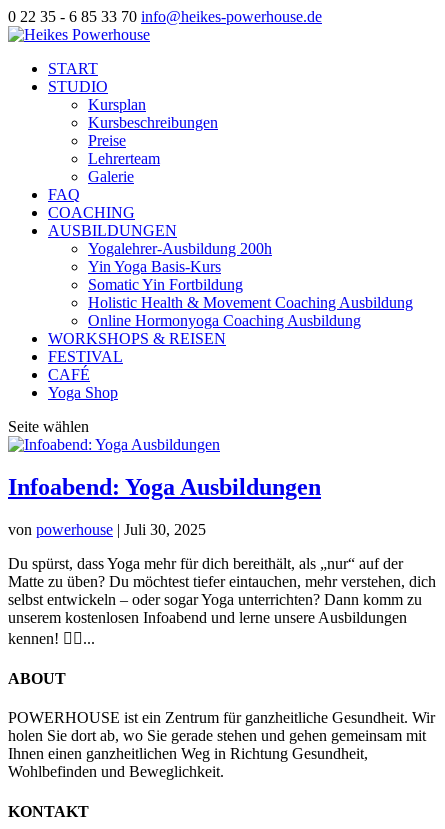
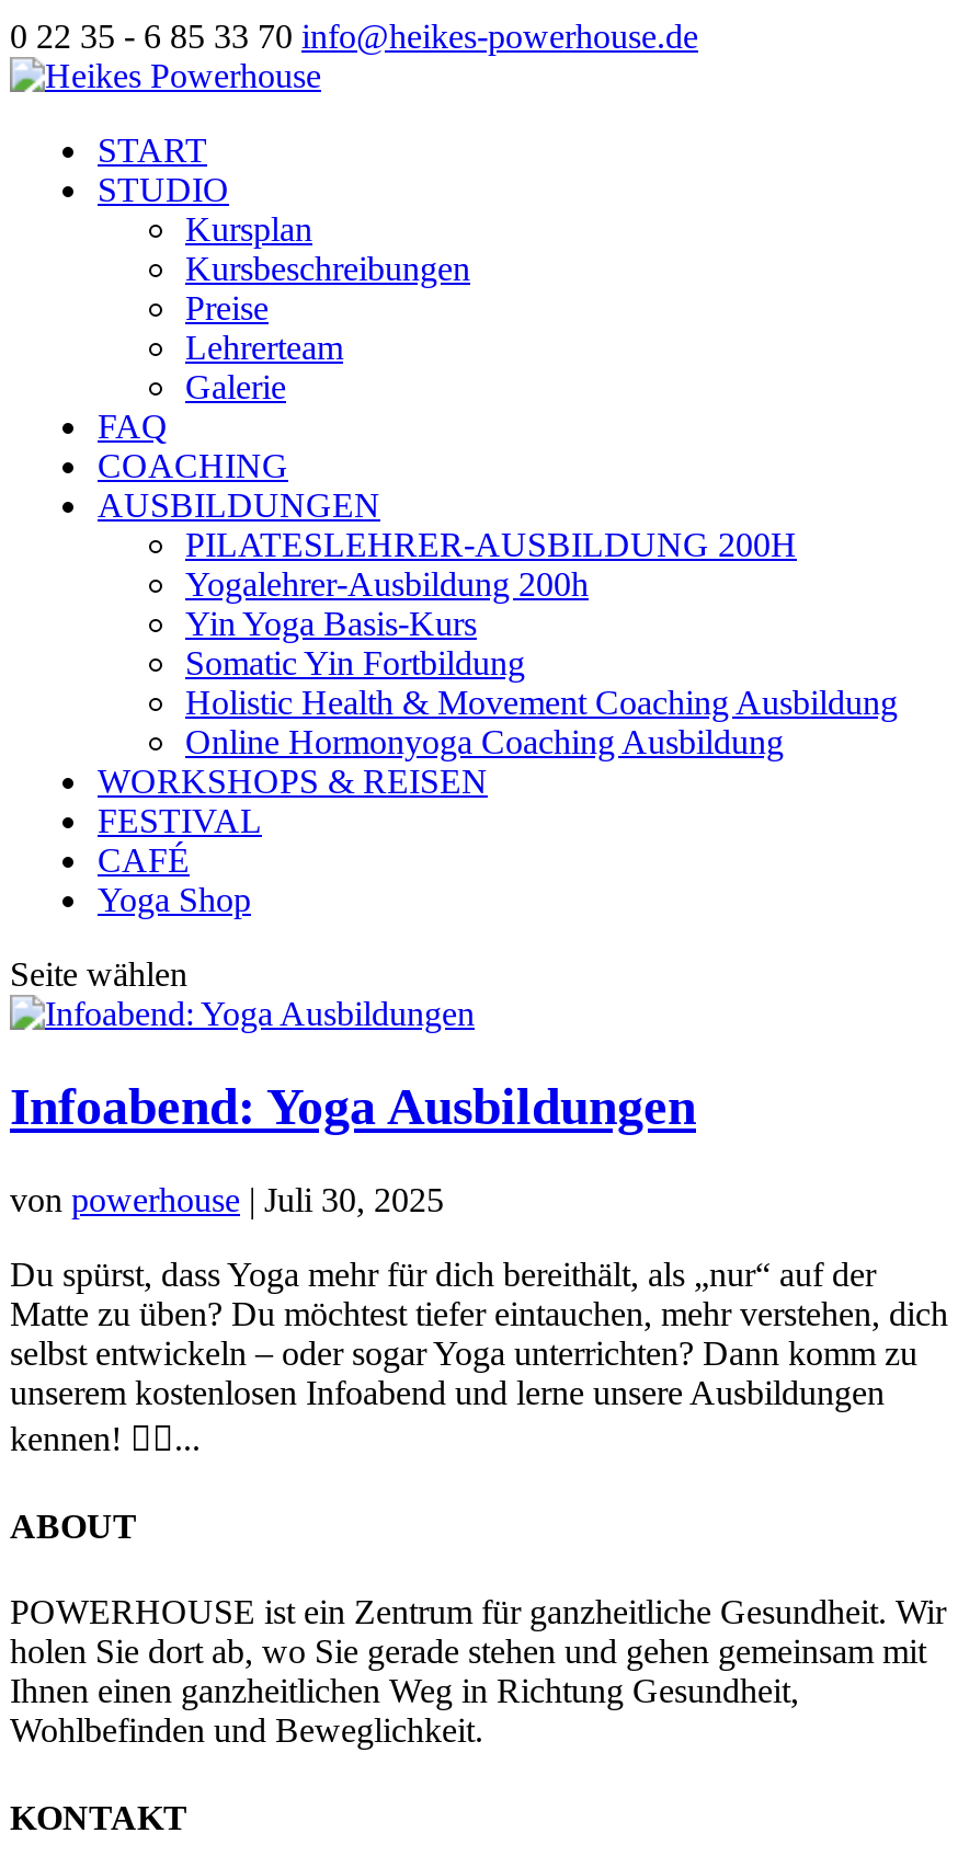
none -> [185,526,797,563] PILATESLEHRER-AUSBILDUNG 200H

